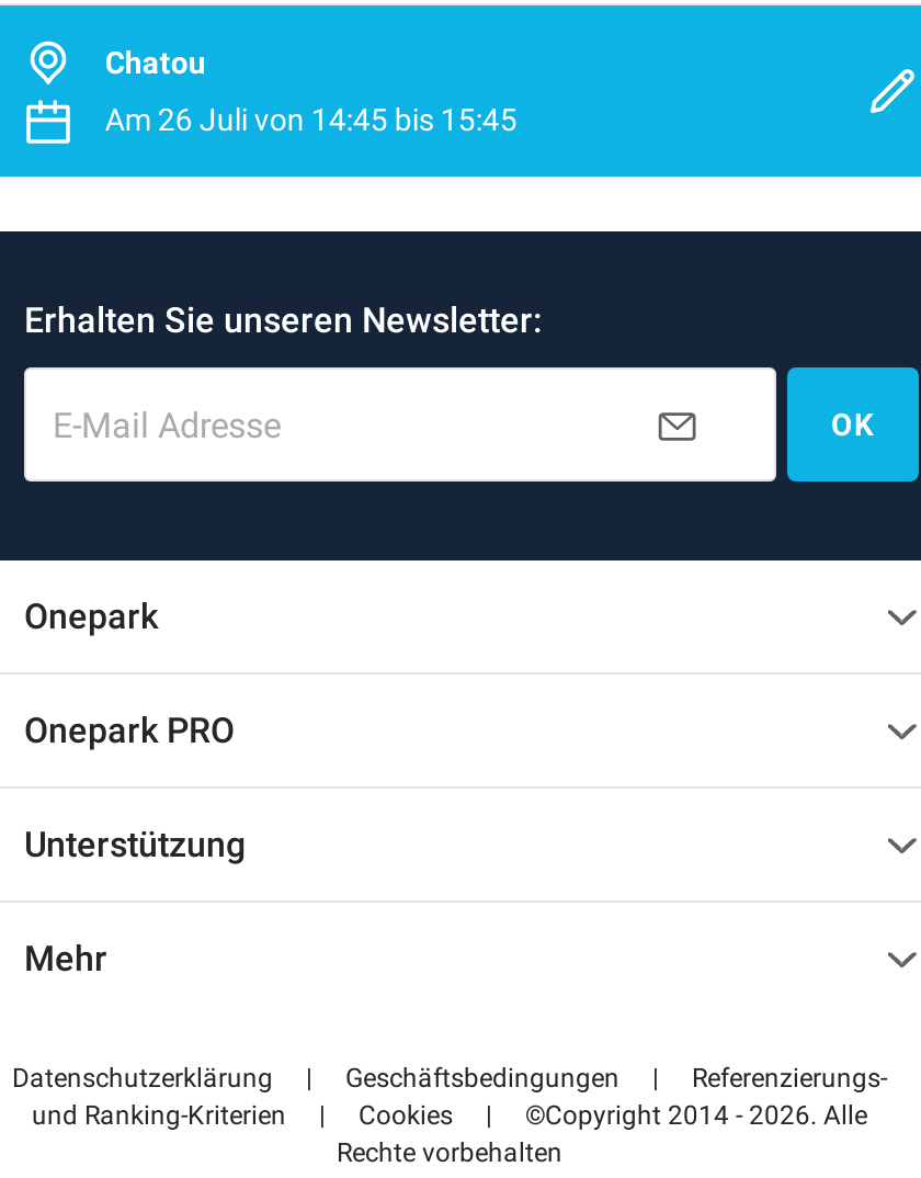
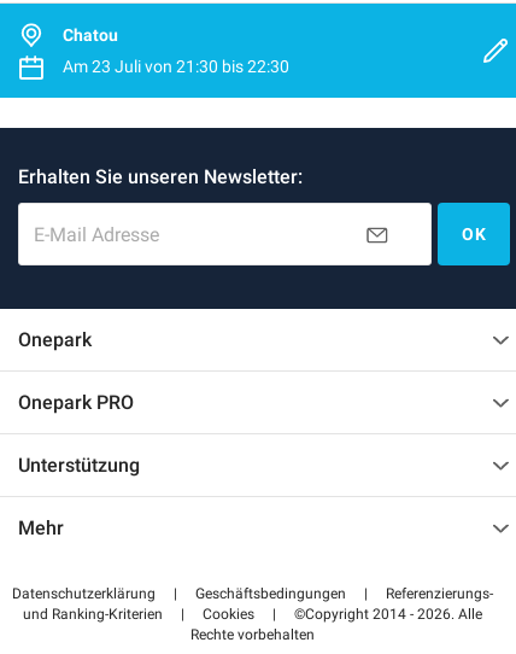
[105,102,517,137] Am 26 Juli von 14:45 bis 15:45 -> [63,57,289,76] Am 23 Juli von 21:30 bis 22:30

